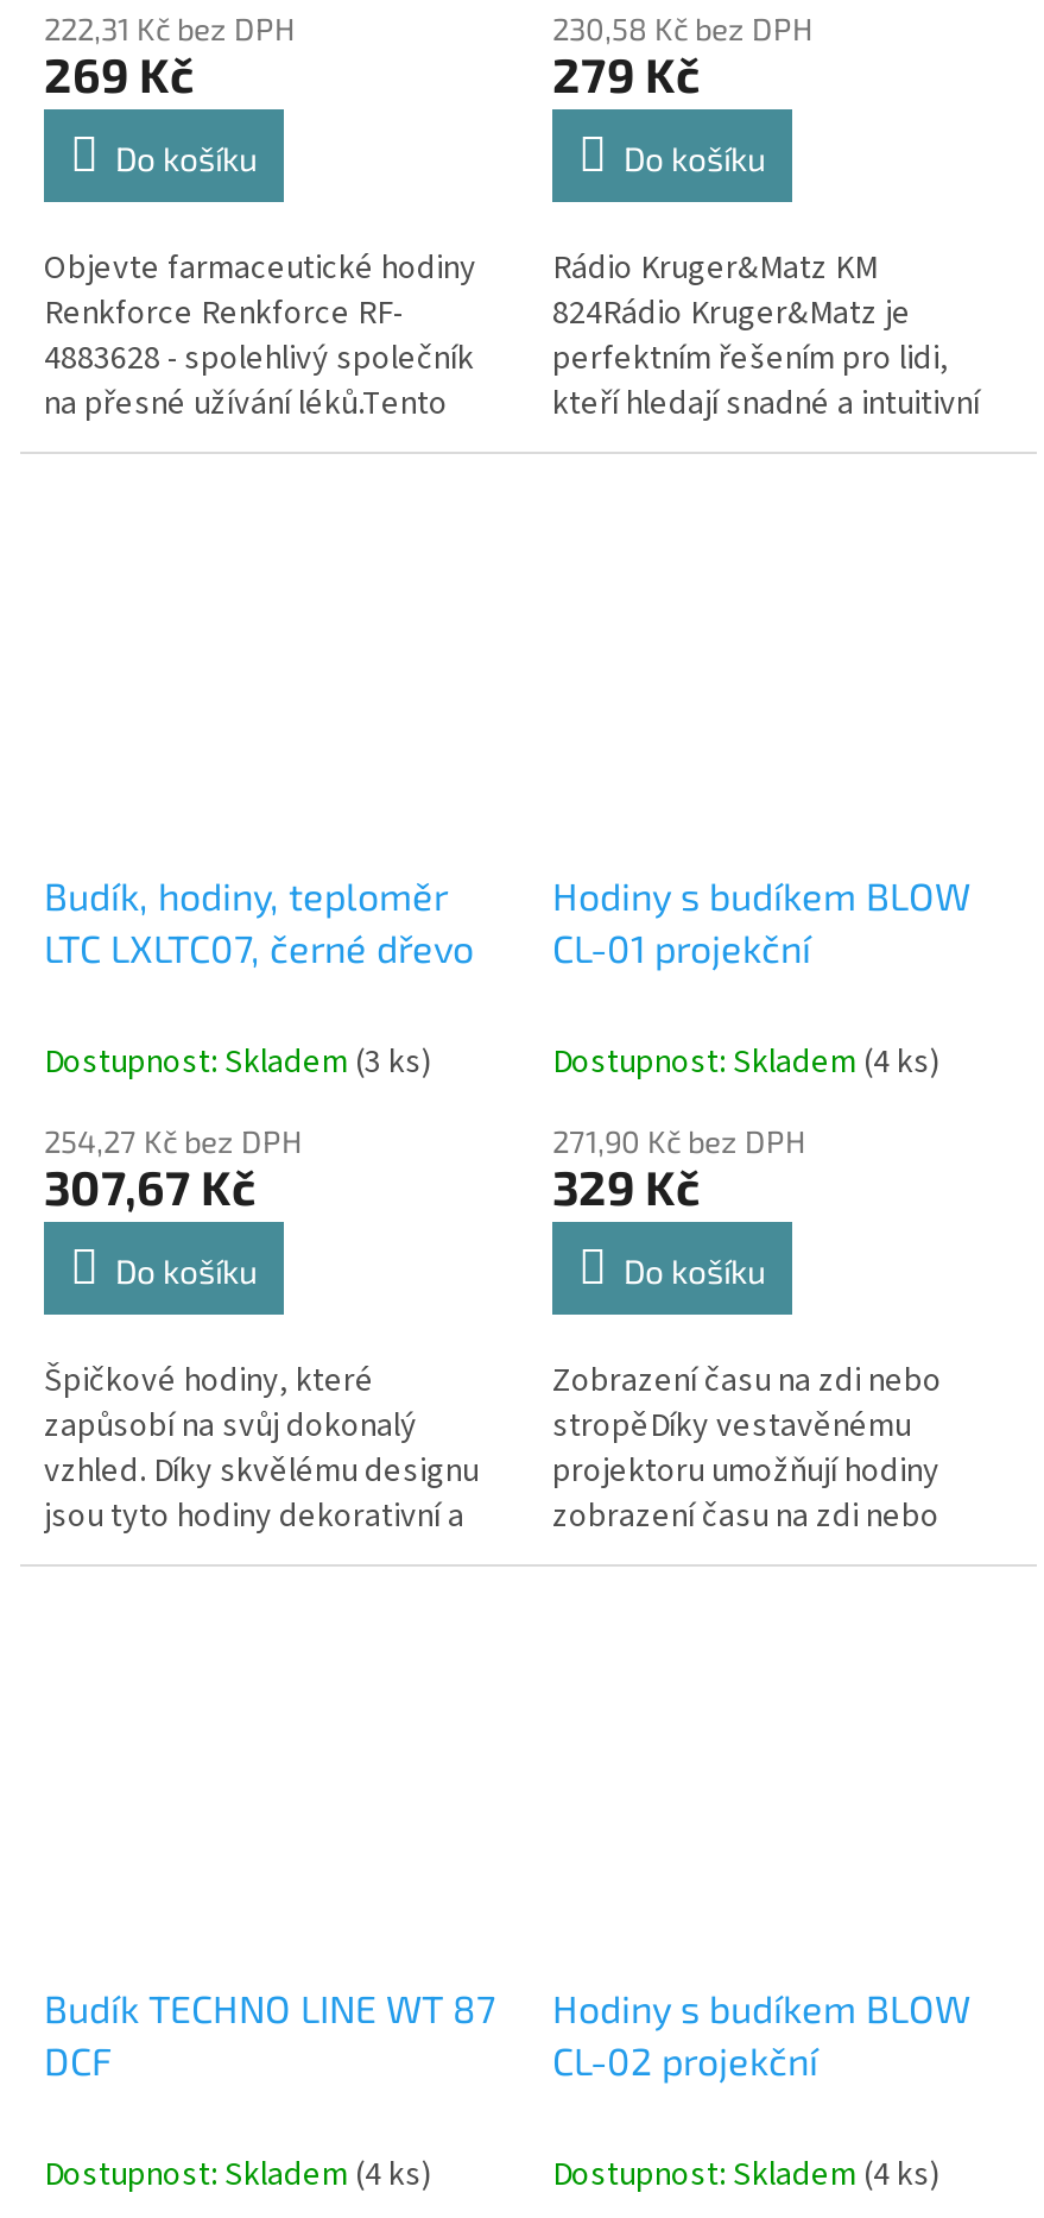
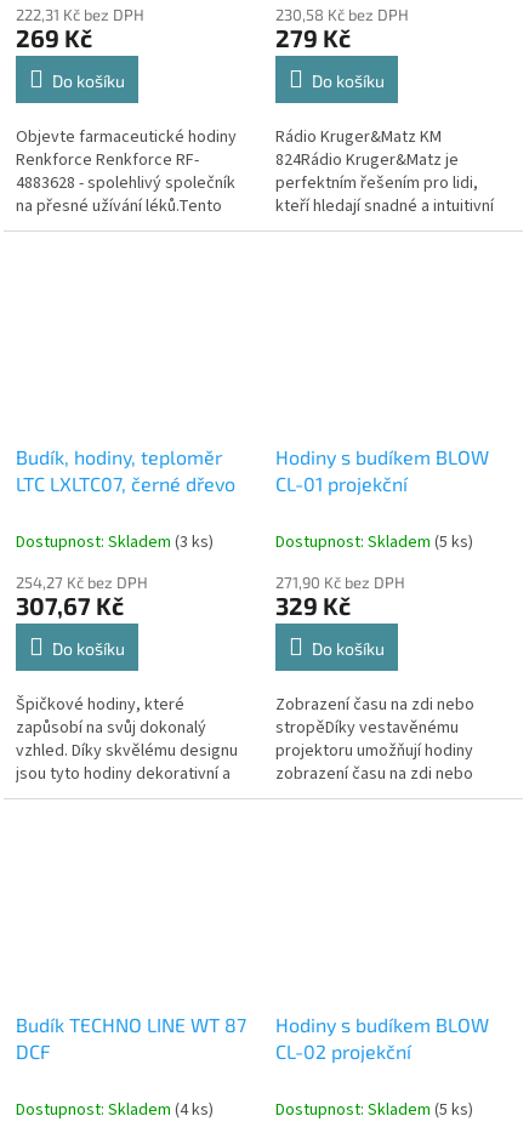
[552,1038,939,1086] Dostupnost: Skladem (4 ks) -> [275,530,473,554] Dostupnost: Skladem (5 ks)
[552,2150,939,2198] Dostupnost: Skladem (4 ks) -> [275,1097,473,1122] Dostupnost: Skladem (5 ks)

